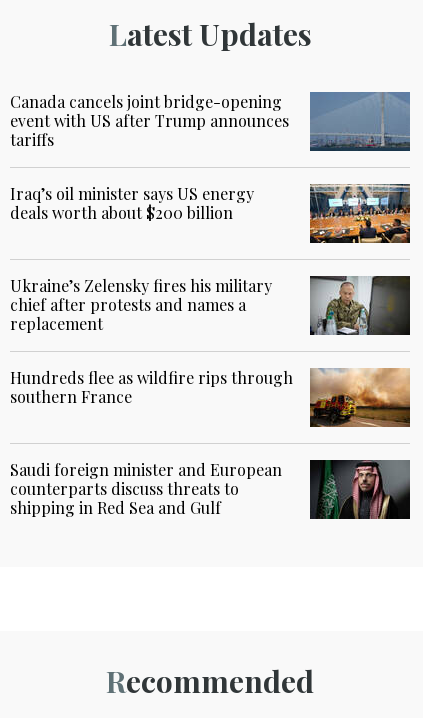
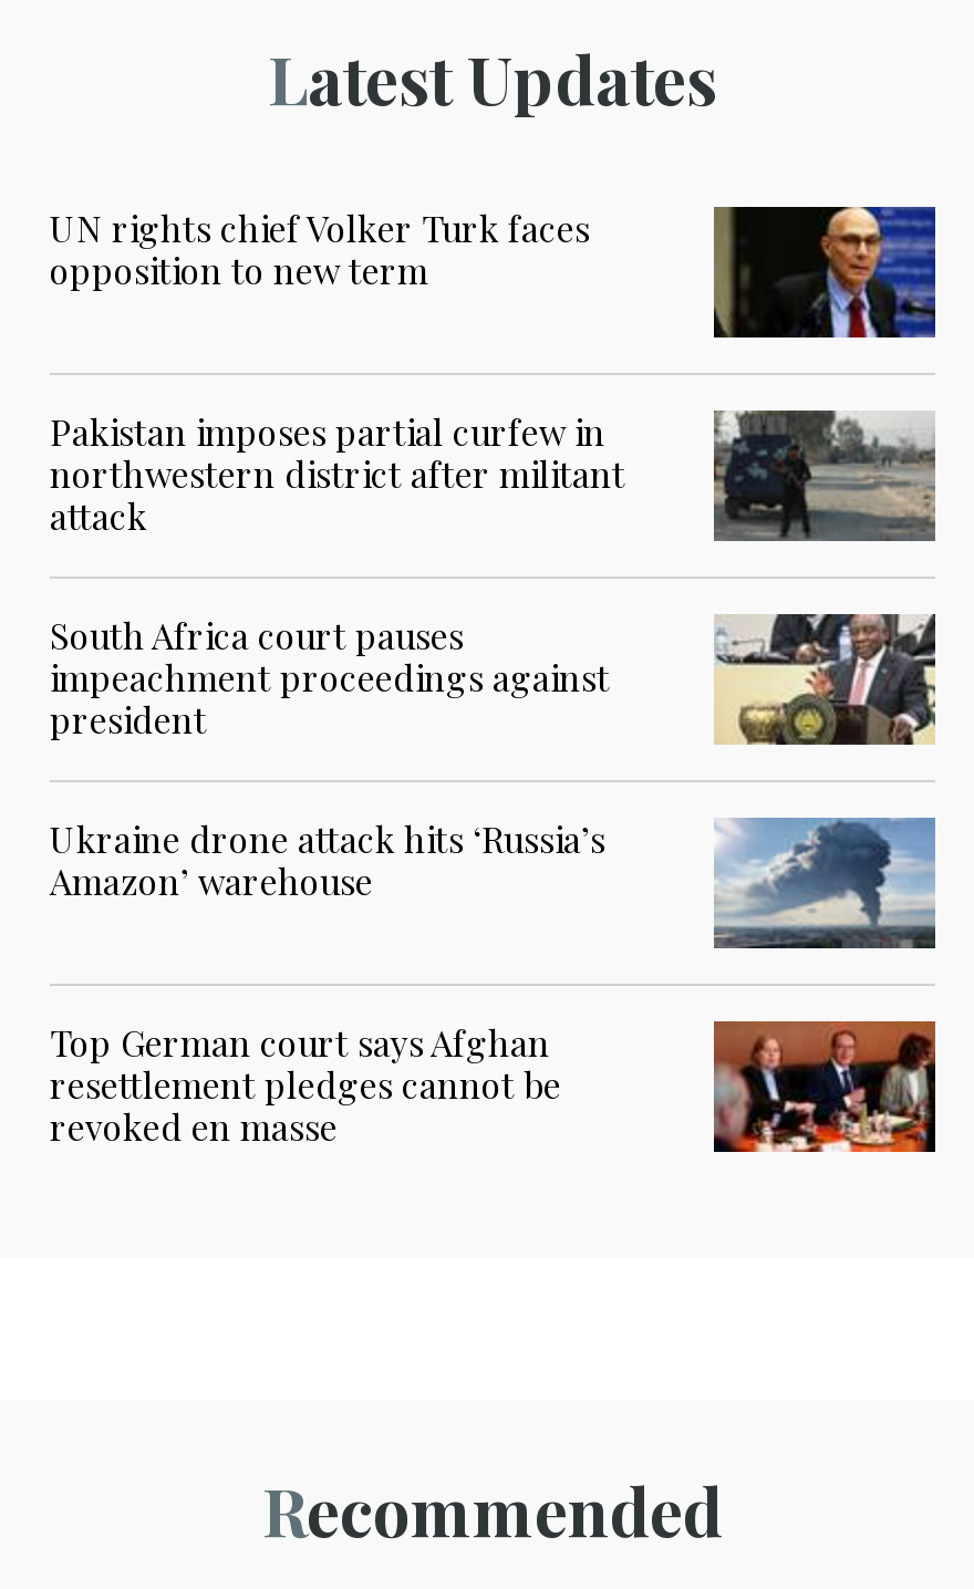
[10,91,289,150] Canada cancels joint bridge-opening | event with US after Trump announces | tariffs -> [50,205,590,294] UN rights chief Volker Turk faces | opposition to new term
[309,91,410,152] [image] -> [712,205,937,340] [image]
[10,183,254,223] Iraq’s oil minister says US energy | deals worth about $200 billion -> [50,409,625,539] Pakistan imposes partial curfew in | northwestern district after militant | attack
[309,183,410,244] [image] -> [714,408,935,541] [image]
[10,275,272,334] Ukraine’s Zelensky fires his military | chief after protests and names a | replacement -> [50,612,610,743] South Africa court pauses | impeachment proceedings against | president
[309,275,411,336] [image] -> [714,612,935,745] [image]
[10,367,293,407] Hundreds flee as wildfire rips through | southern France -> [50,816,605,904] Ukraine drone attack hits ‘Russia’s | Amazon’ warehouse
[309,367,411,428] [image] -> [714,816,937,951] [image]
[10,459,282,518] Saudi foreign minister and European | counterparts discuss threats to | shipping in Red Sea and Gulf -> [50,1020,561,1150] Top German court says Afghan | resettlement pledges cannot be | revoked en masse
[309,459,410,520] [image] -> [712,1019,935,1154] [image]

